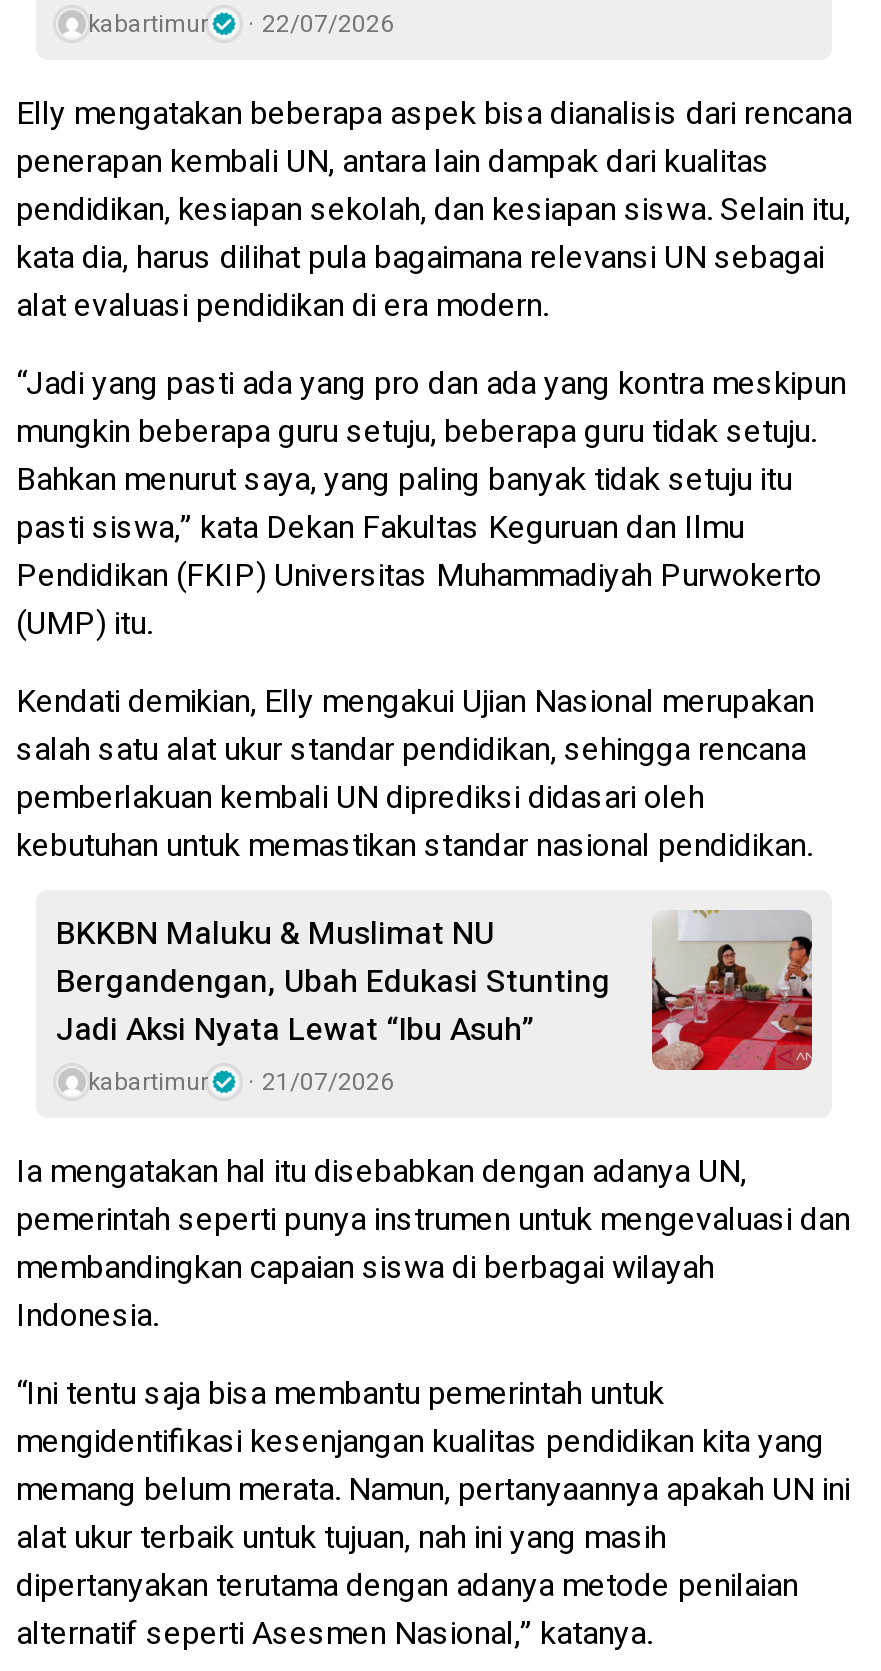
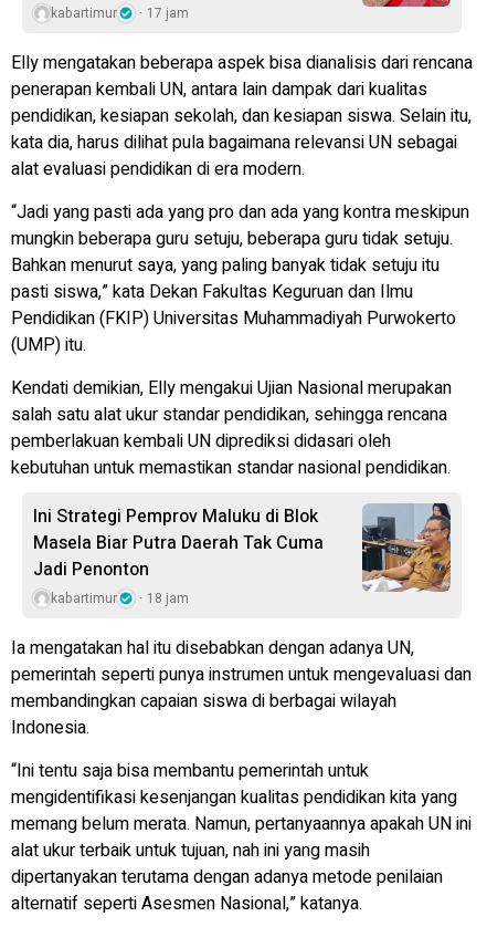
[88,6,394,42] kabartimur 22/07/2026 -> [51,3,189,23] kabartimur 17 jam
[56,908,814,1072] [image] | BKKBN Maluku & Muslimat NU | Bergandengan, Ubah Edukasi Stunting | Jadi Aksi Nyata Lewat “Ibu Asuh” -> [33,502,452,593] [image] | Ini Strategi Pemprov Maluku di Blok | Masela Biar Putra Daerah Tak Cuma | Jadi Penonton
[88,1064,394,1100] kabartimur 21/07/2026 -> [51,588,189,608] kabartimur 18 jam

